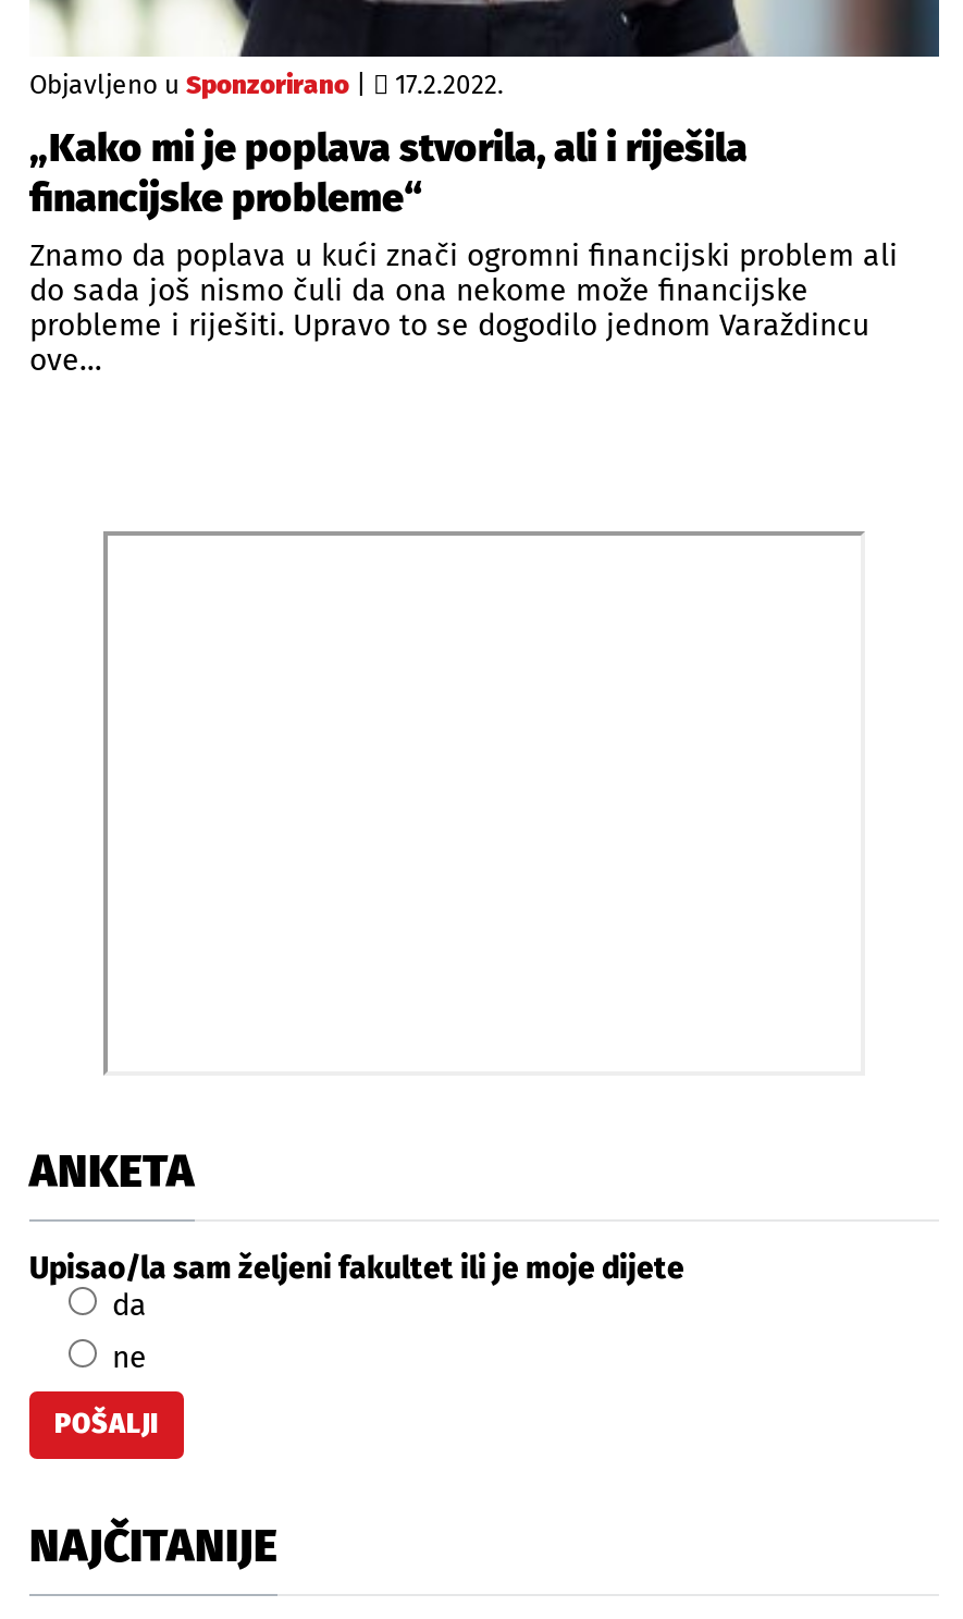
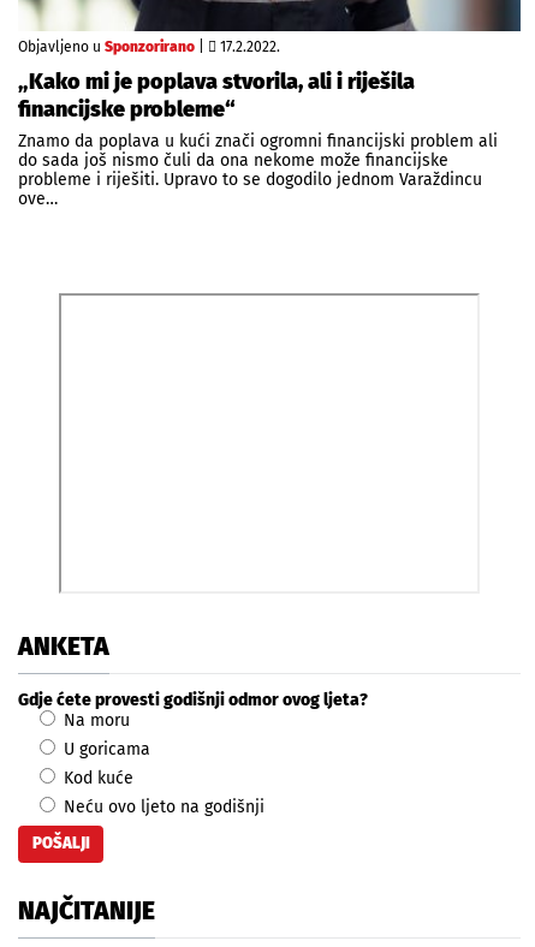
[29,1250,684,1376] Upisao/la sam željeni fakultet ili je moje dijete | da | ne -> [18,690,368,817] Gdje ćete provesti godišnji odmor ovog ljeta? | Na moru | U goricama | Kod kuće | Neću ovo ljeto na godišnji

